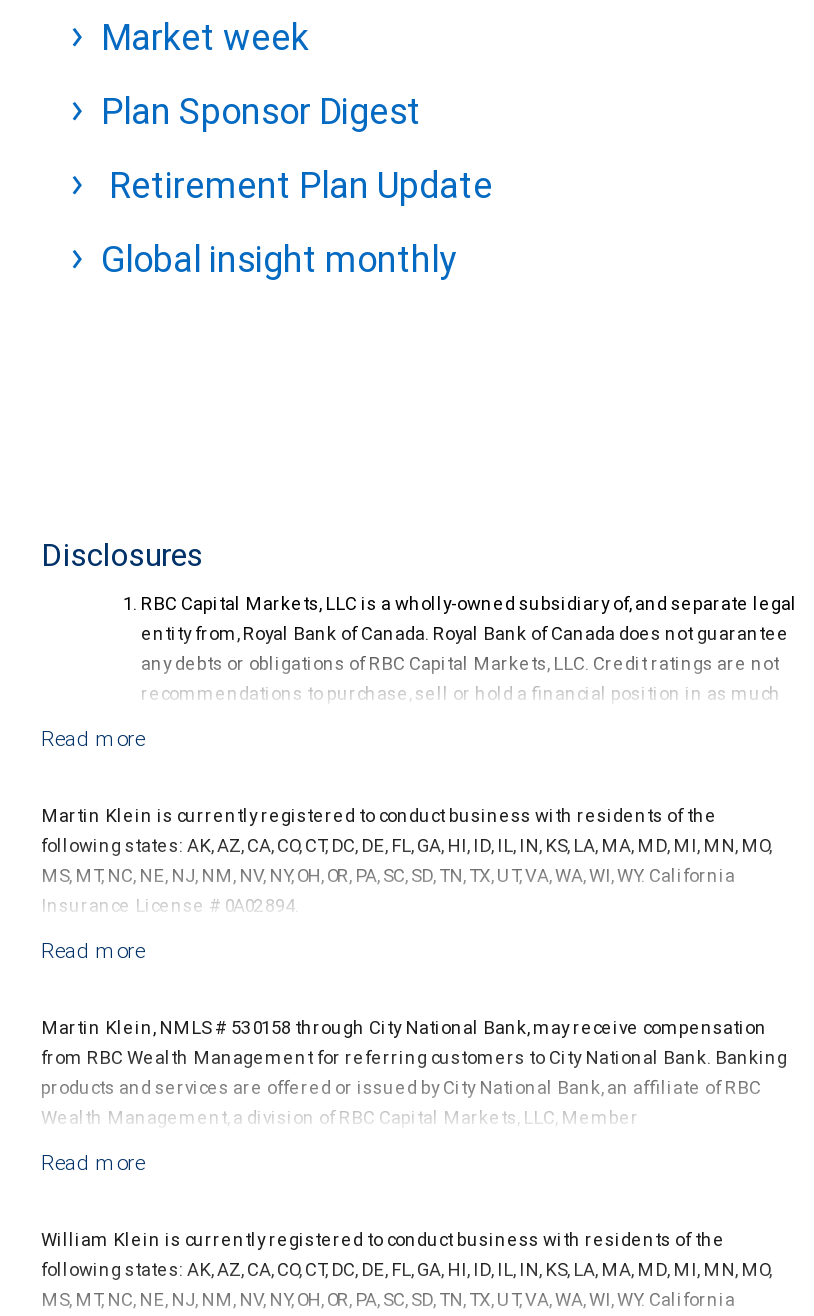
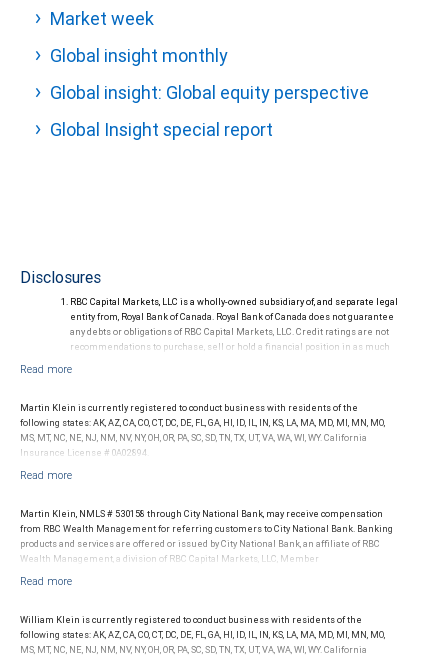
[101,88,493,208] Plan Sponsor Digest | Retirement Plan Update -> none
moved [101,236,457,282] -> [50,44,228,67]: Global insight monthly
none -> [50,81,369,141] Global insight: Global equity perspective | Global Insight special report

